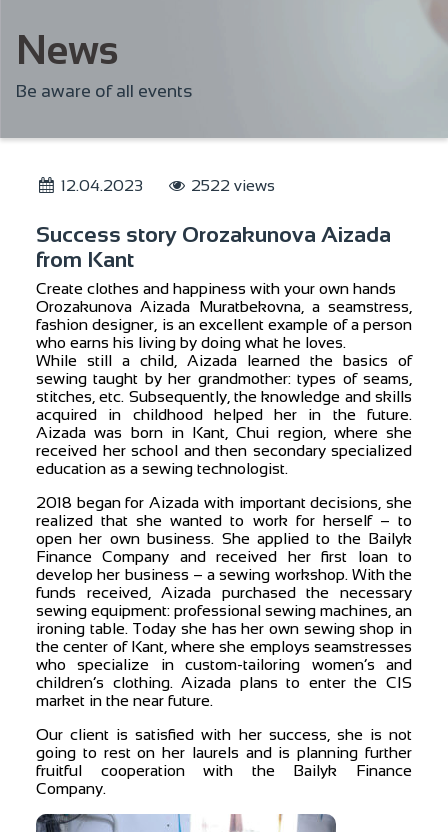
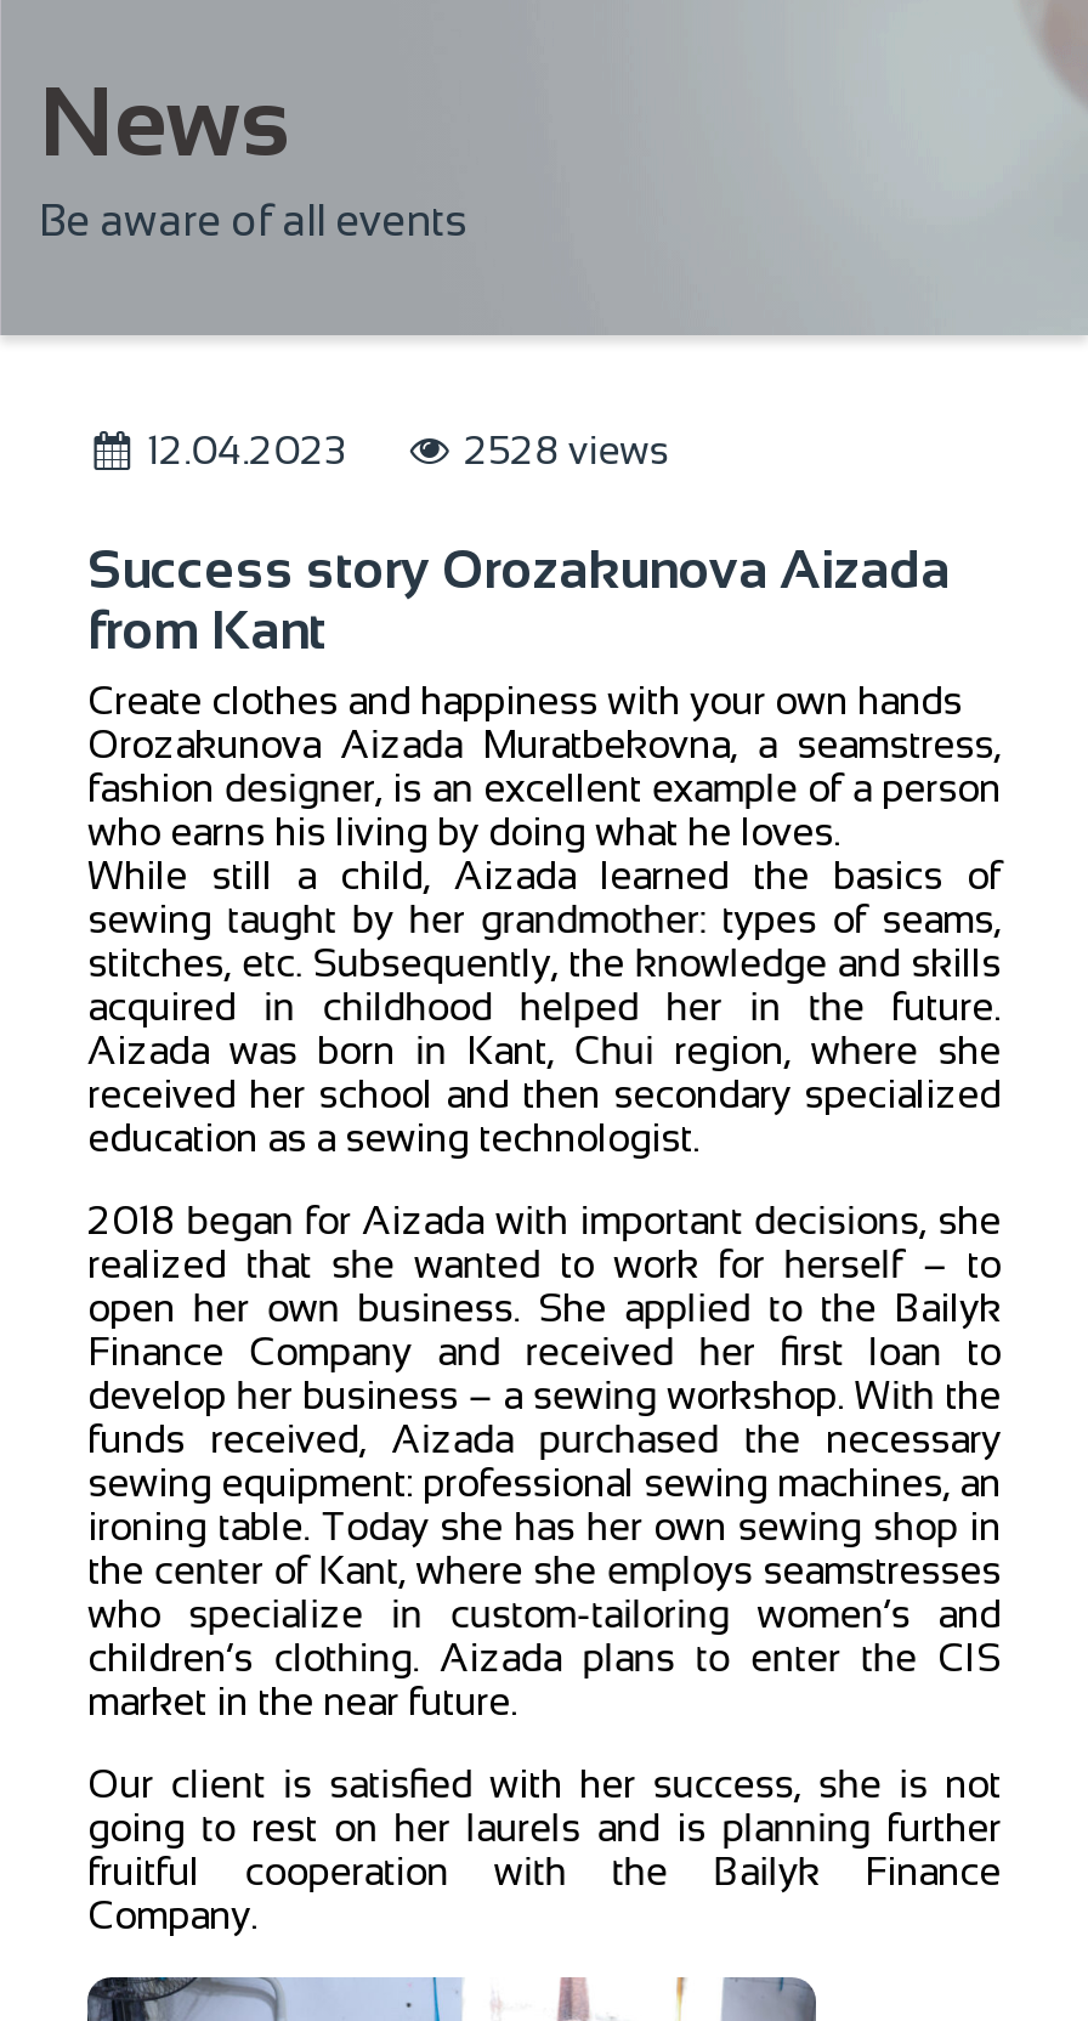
[57,177,275,194] 12.04.2023 2522 views -> [137,430,668,471] 12.04.2023 2528 views

